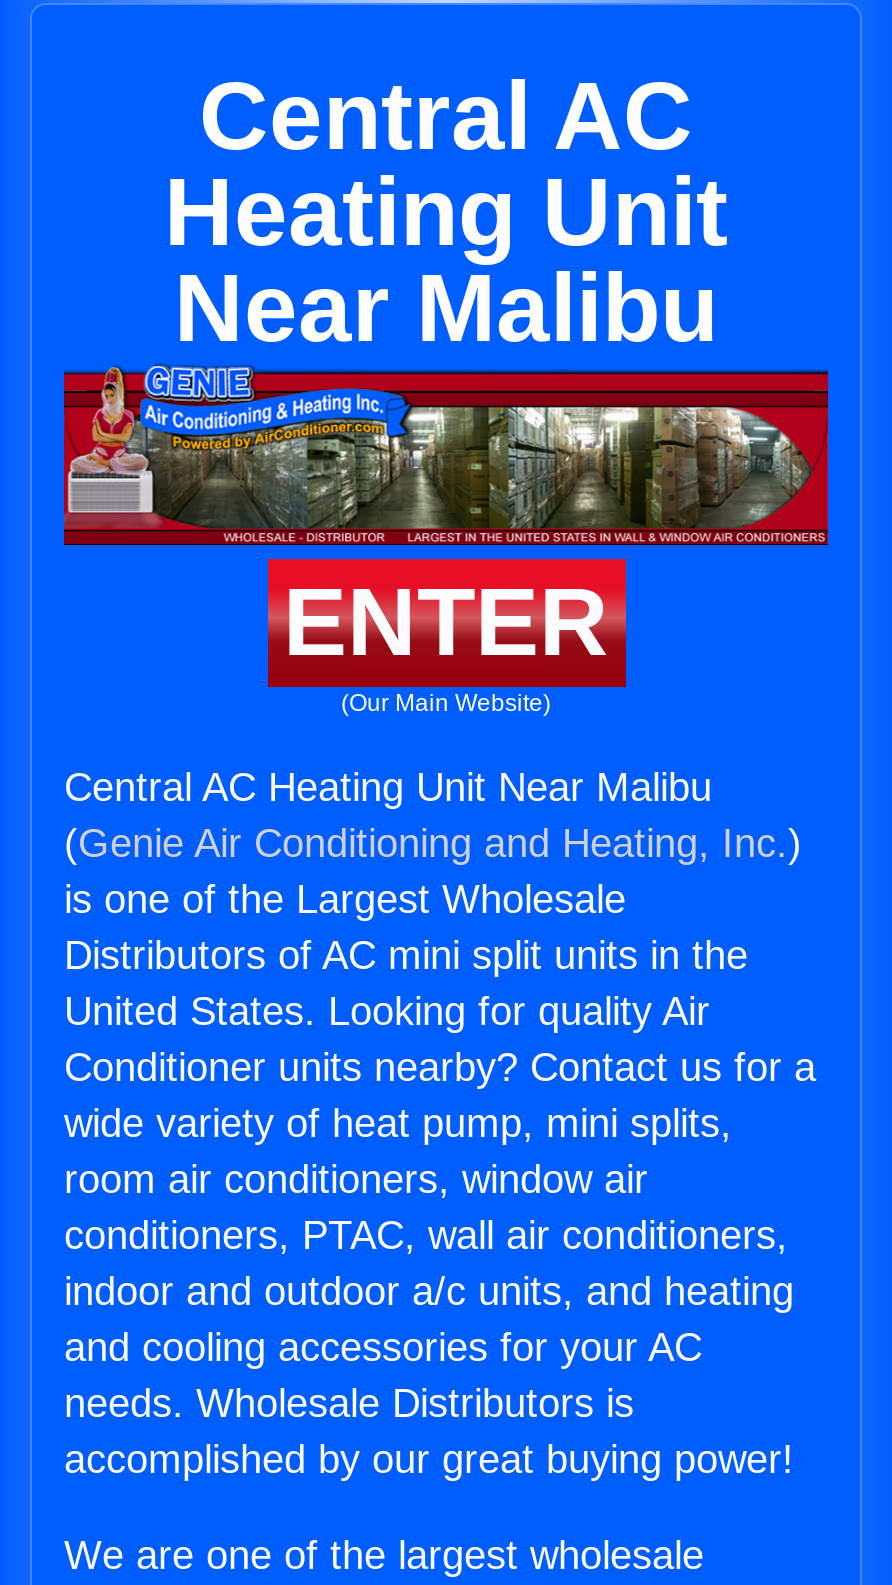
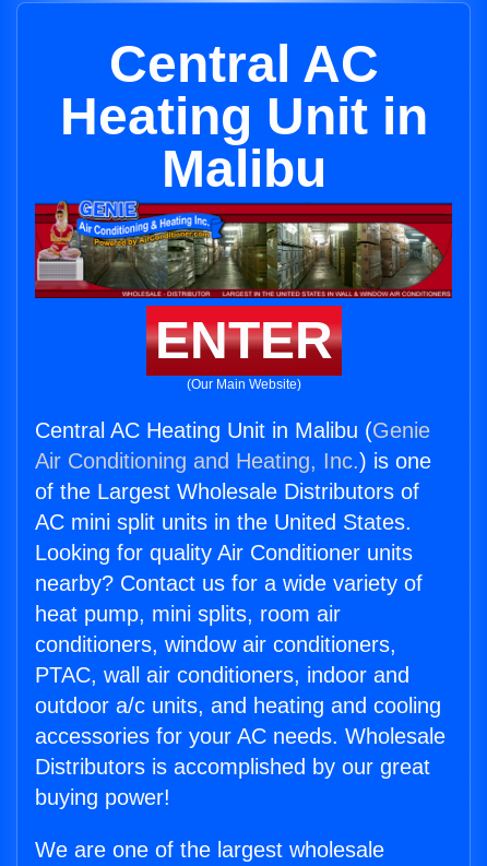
[164,159,728,361] Heating Unit | Near Malibu -> [60,87,427,198] Heating Unit in | Malibu
[64,765,816,1481] Central AC Heating Unit Near Malibu | (Genie Air Conditioning and Heating, Inc.) | is one of the Largest Wholesale | Distributors of AC mini split units in the | United States. Looking for quality Air | Conditioner units nearby? Contact us for a | wide variety of heat pump, mini splits, | room air conditioners, window air | conditioners, PTAC, wall air conditioners, | indoor and outdoor a/c units, and heating | and cooling accessories for your AC | needs. Wholesale Distributors is | accomplished by our great buying power! -> [35,418,446,809] Central AC Heating Unit in Malibu (Genie | Air Conditioning and Heating, Inc.) is one | of the Largest Wholesale Distributors of | AC mini split units in the United States. | Looking for quality Air Conditioner units | nearby? Contact us for a wide variety of | heat pump, mini splits, room air | conditioners, window air conditioners, | PTAC, wall air conditioners, indoor and | outdoor a/c units, and heating and cooling | accessories for your AC needs. Wholesale | Distributors is accomplished by our great | buying power!

